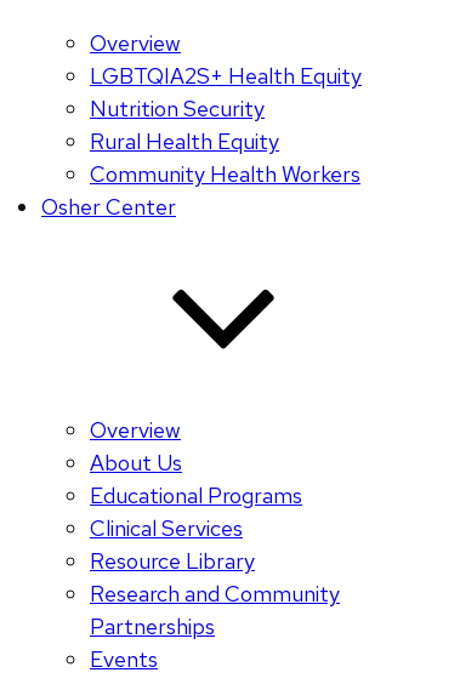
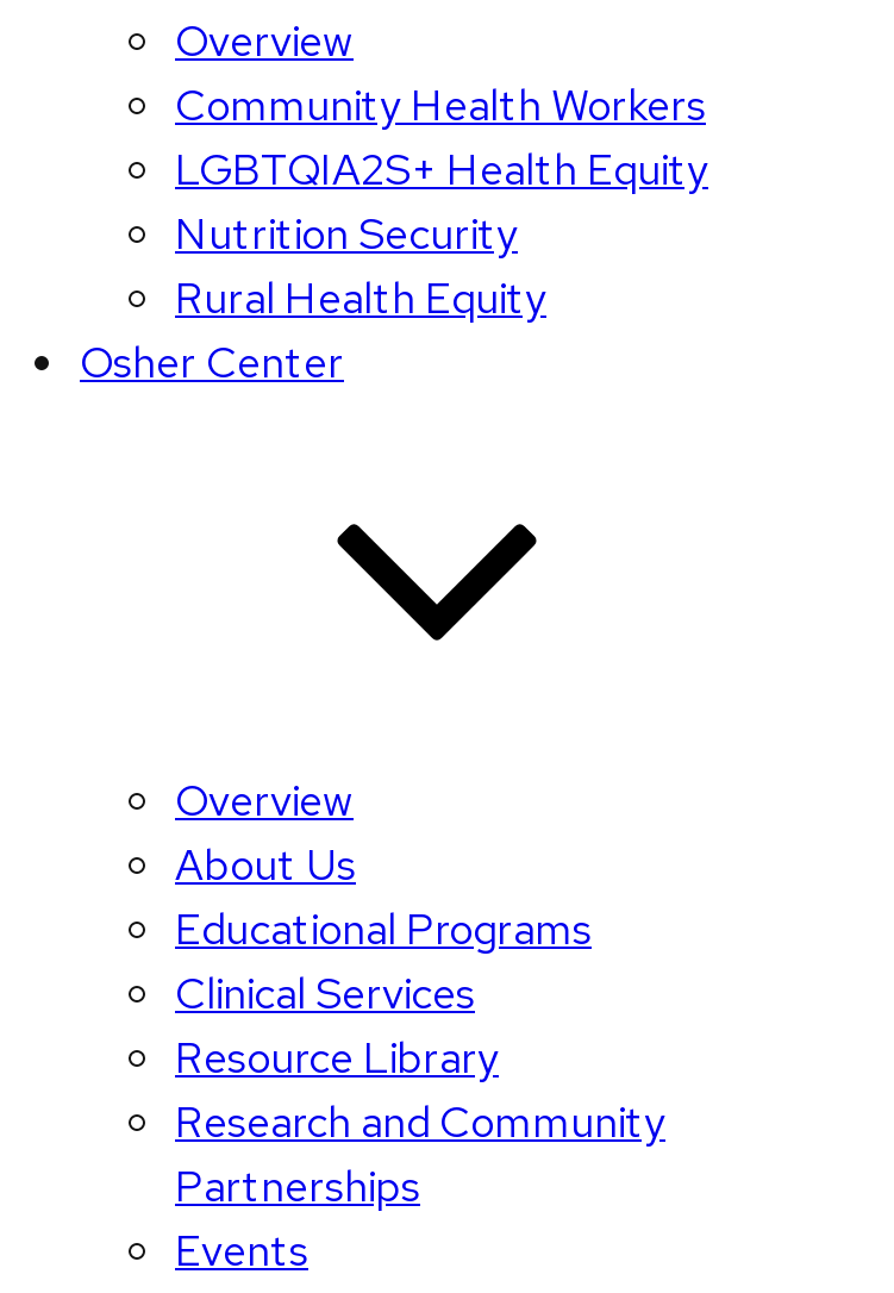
moved [90,62,362,156] -> [175,143,708,326]: LGBTQIA2S+ Health Equity | Nutrition Security | Rural Health Equity
moved [90,161,360,189] -> [175,79,706,133]: Community Health Workers

